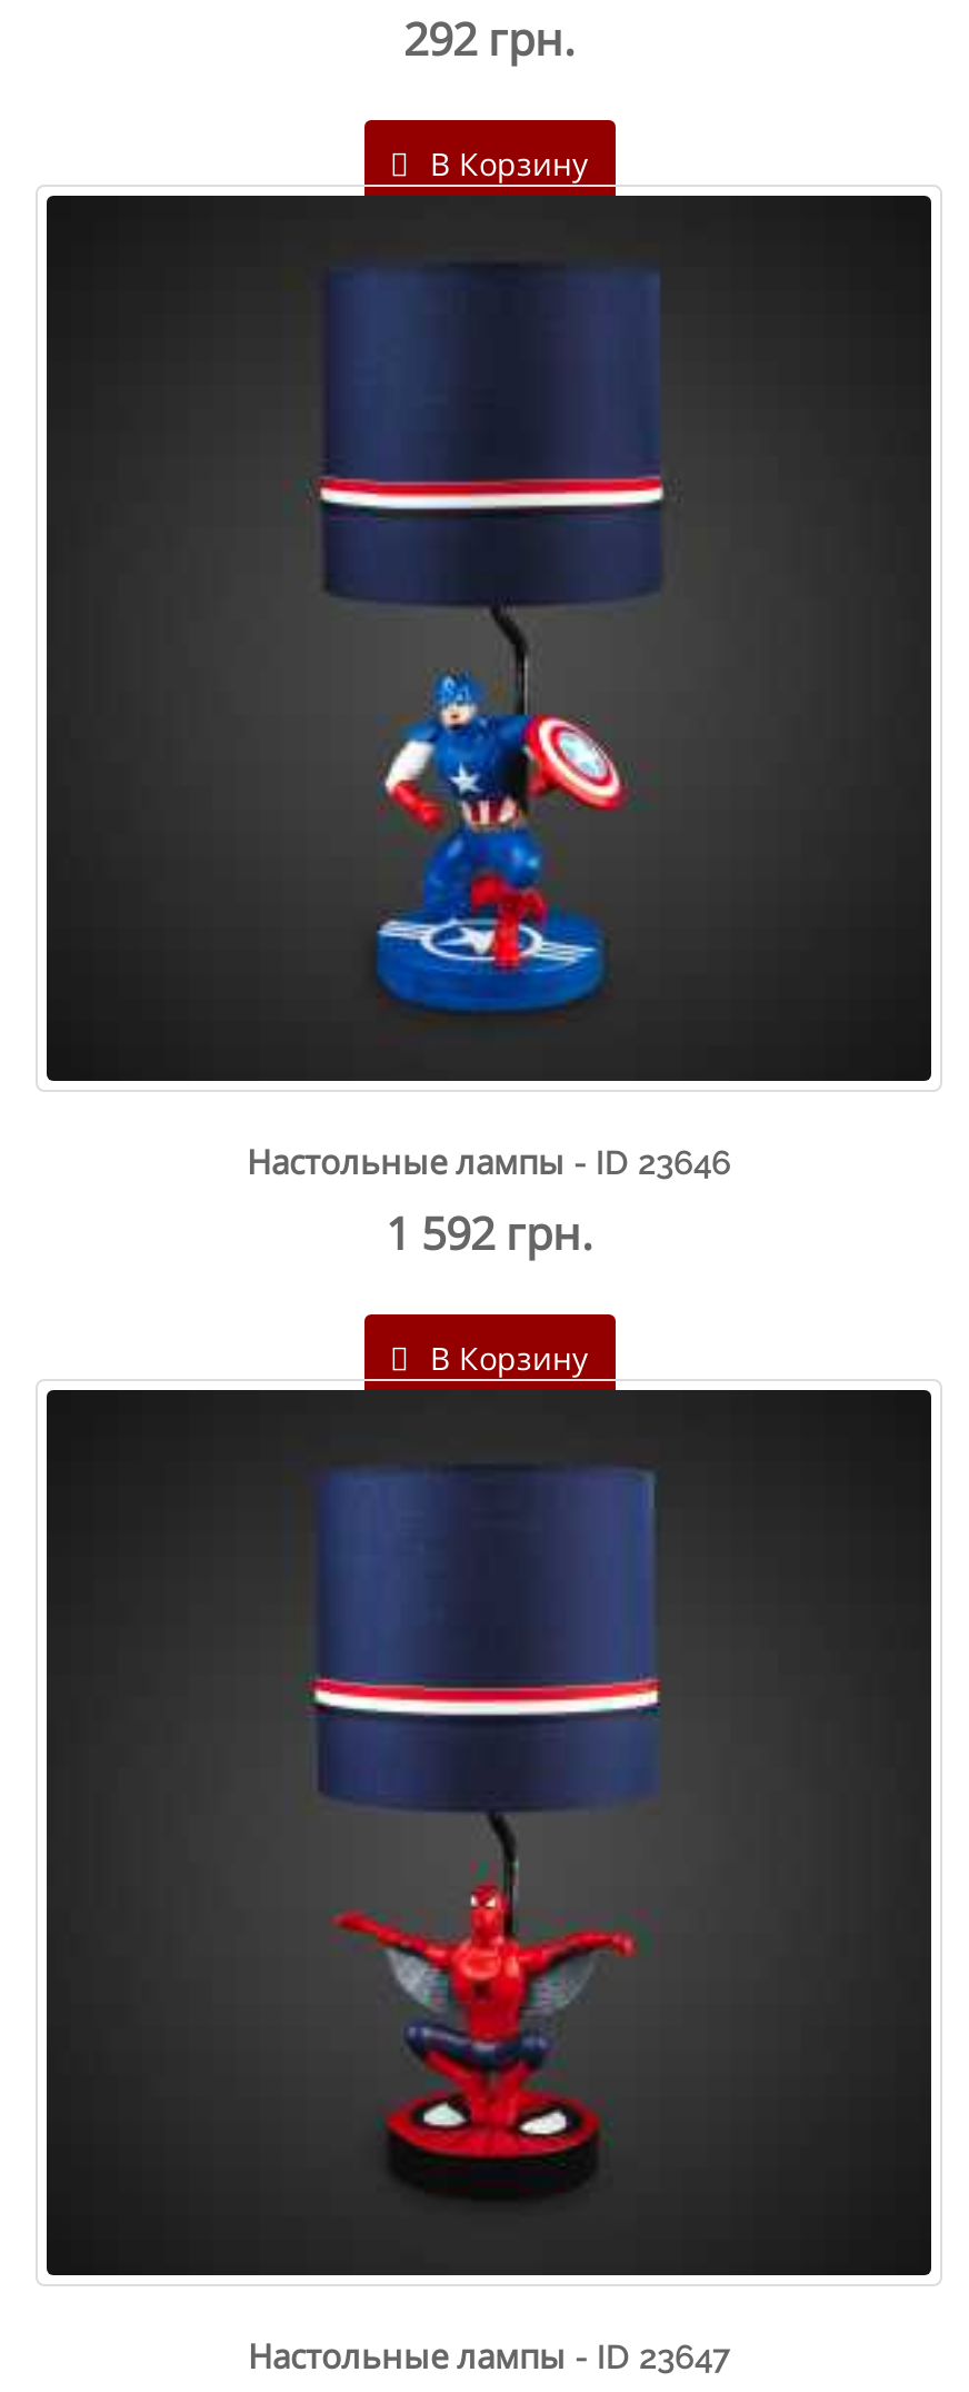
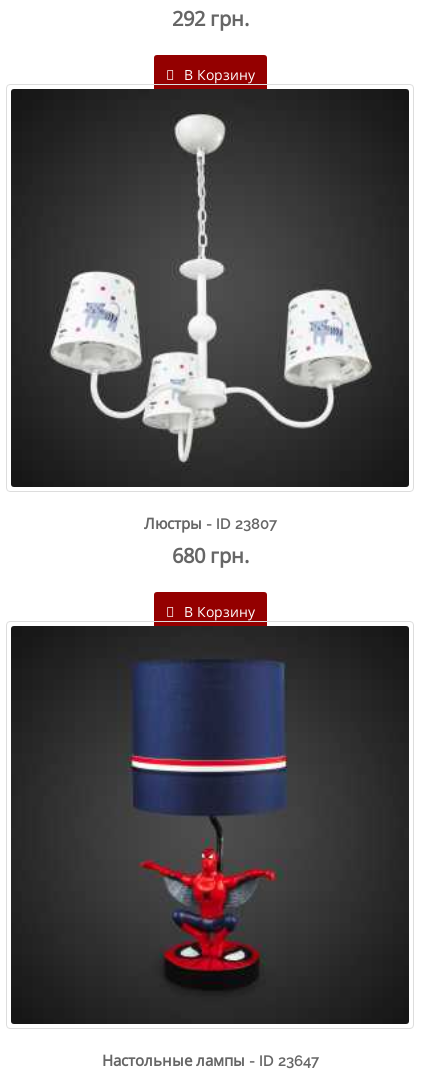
[136,251,847,1025] [image] -> [50,113,372,463] [image]
[247,1143,731,1263] Настольные лампы - ID 23646 | 1 592 грн. -> [143,515,276,569] Люстры - ID 23807 | 680 грн.

